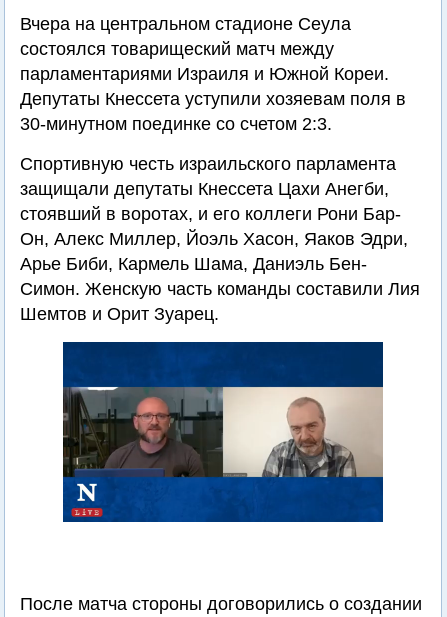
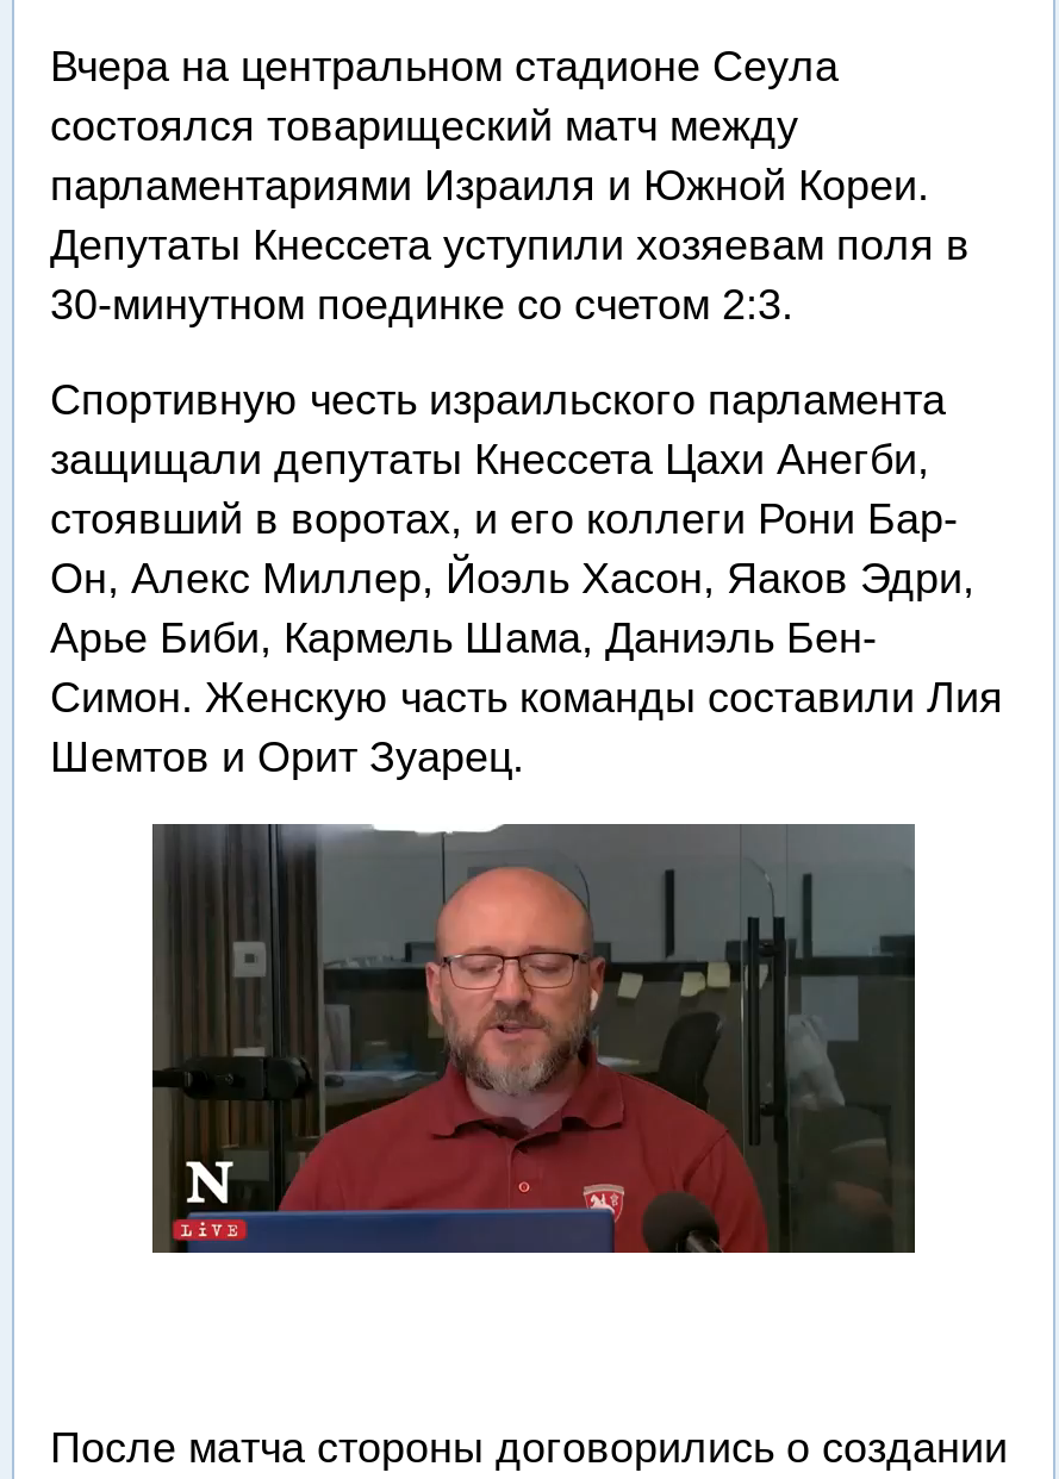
[63,341,384,523] [image] -> [152,822,917,1255] [image]

